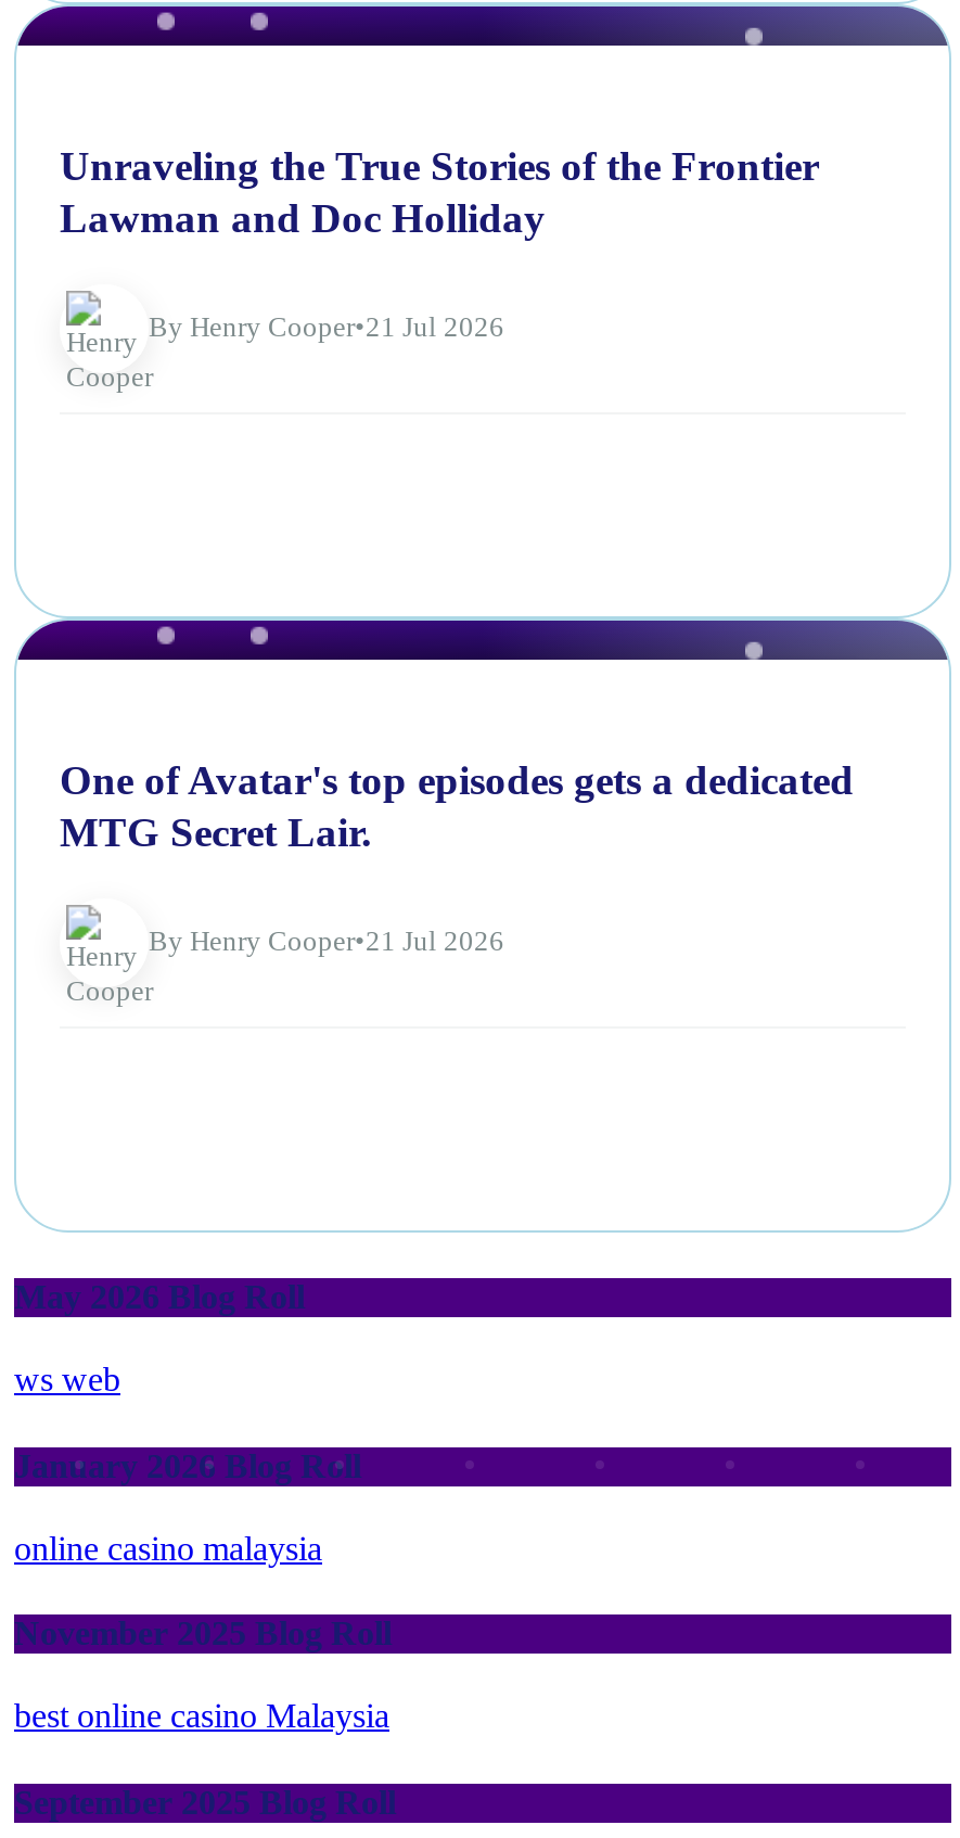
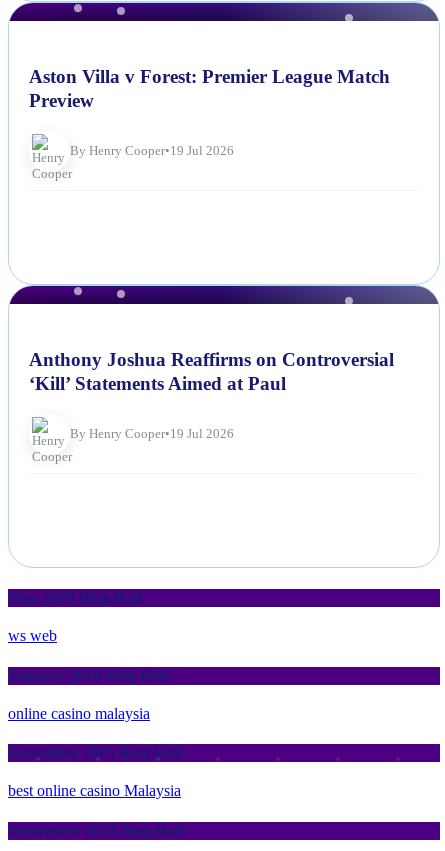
[60,143,819,240] Unraveling the True Stories of the Frontier | Lawman and Doc Holliday -> [29,66,390,111] Aston Villa v Forest: Premier League Match | Preview
[149,311,504,344] By Henry Cooper•21 Jul 2026 -> [70,143,234,158] By Henry Cooper•19 Jul 2026
[60,757,854,855] One of Avatar's top episodes gets a dedicated | MTG Secret Lair. -> [29,349,394,394] Anthony Joshua Reaffirms on Controversial | ‘Kill’ Statements Aimed at Paul
[149,925,504,958] By Henry Cooper•21 Jul 2026 -> [70,426,234,441] By Henry Cooper•19 Jul 2026

